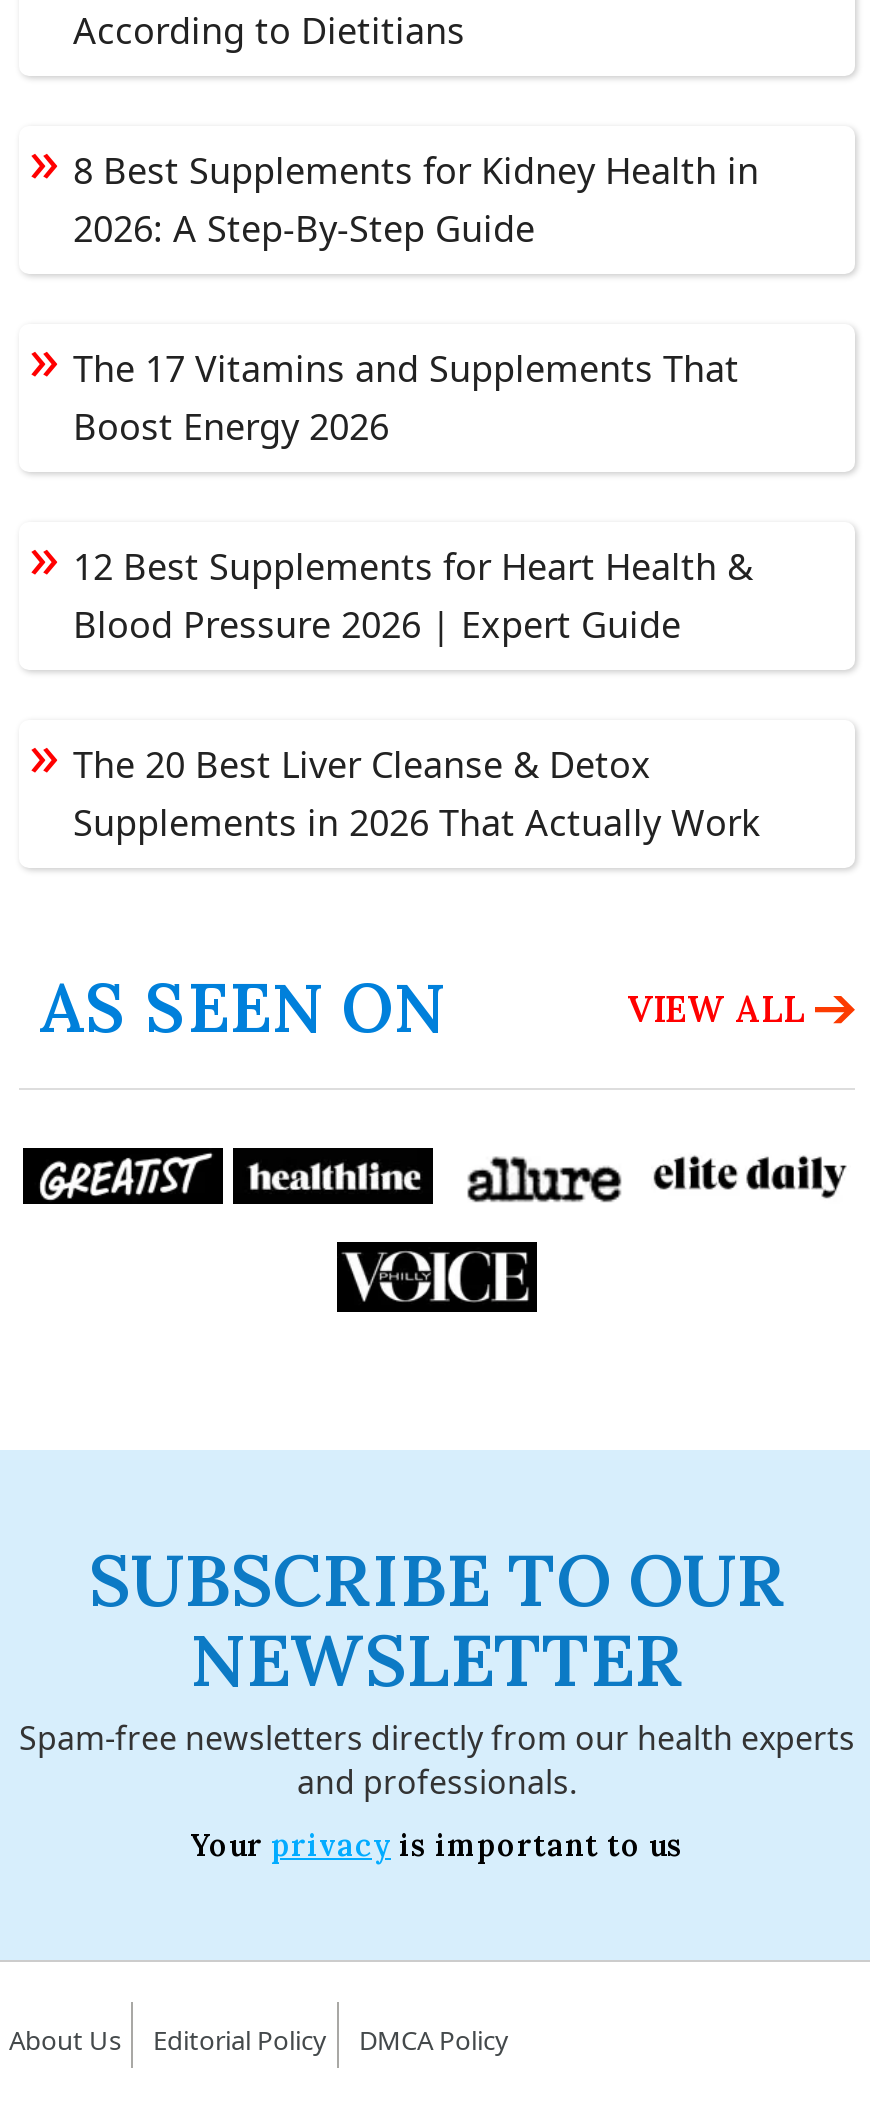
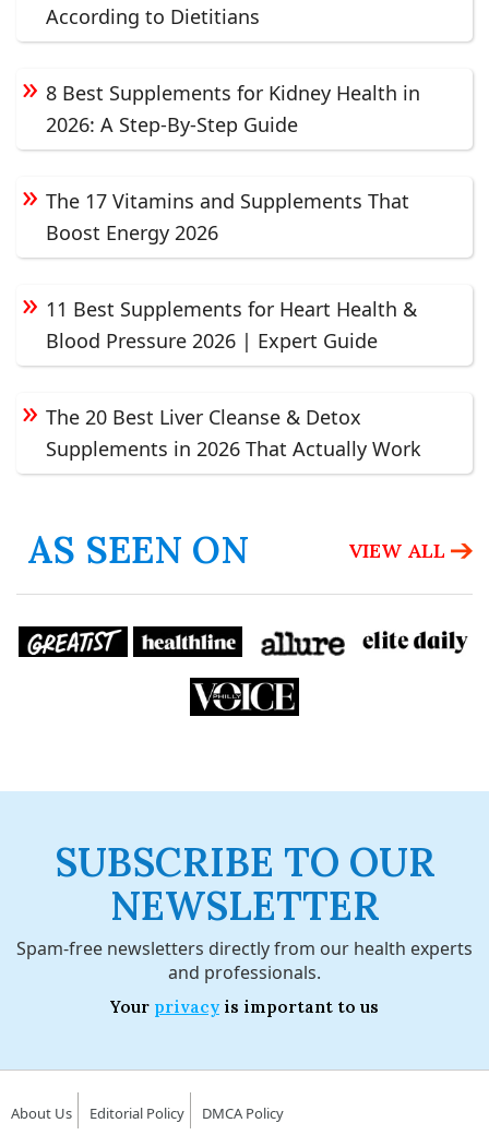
[73,541,753,589] 12 Best Supplements for Heart Health & -> [46,295,417,322] 11 Best Supplements for Heart Health &

